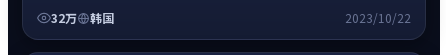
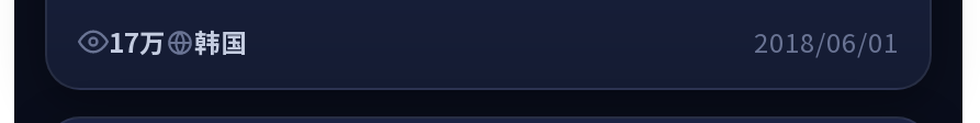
[51,9,114,26] 32万 韩国 -> [109,23,247,60] 17万 韩国
[345,9,411,26] 2023/10/22 -> [754,23,899,60] 2018/06/01

